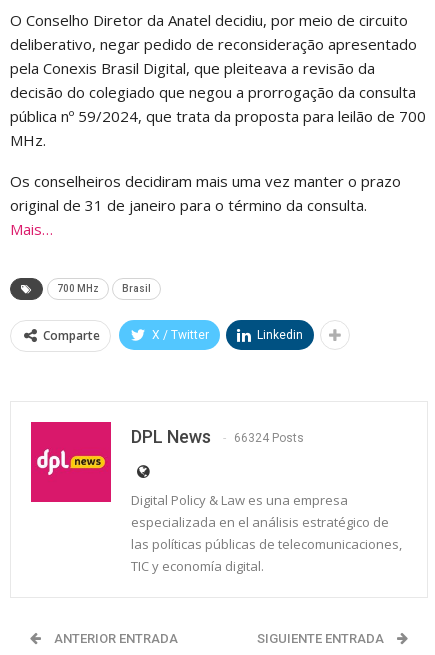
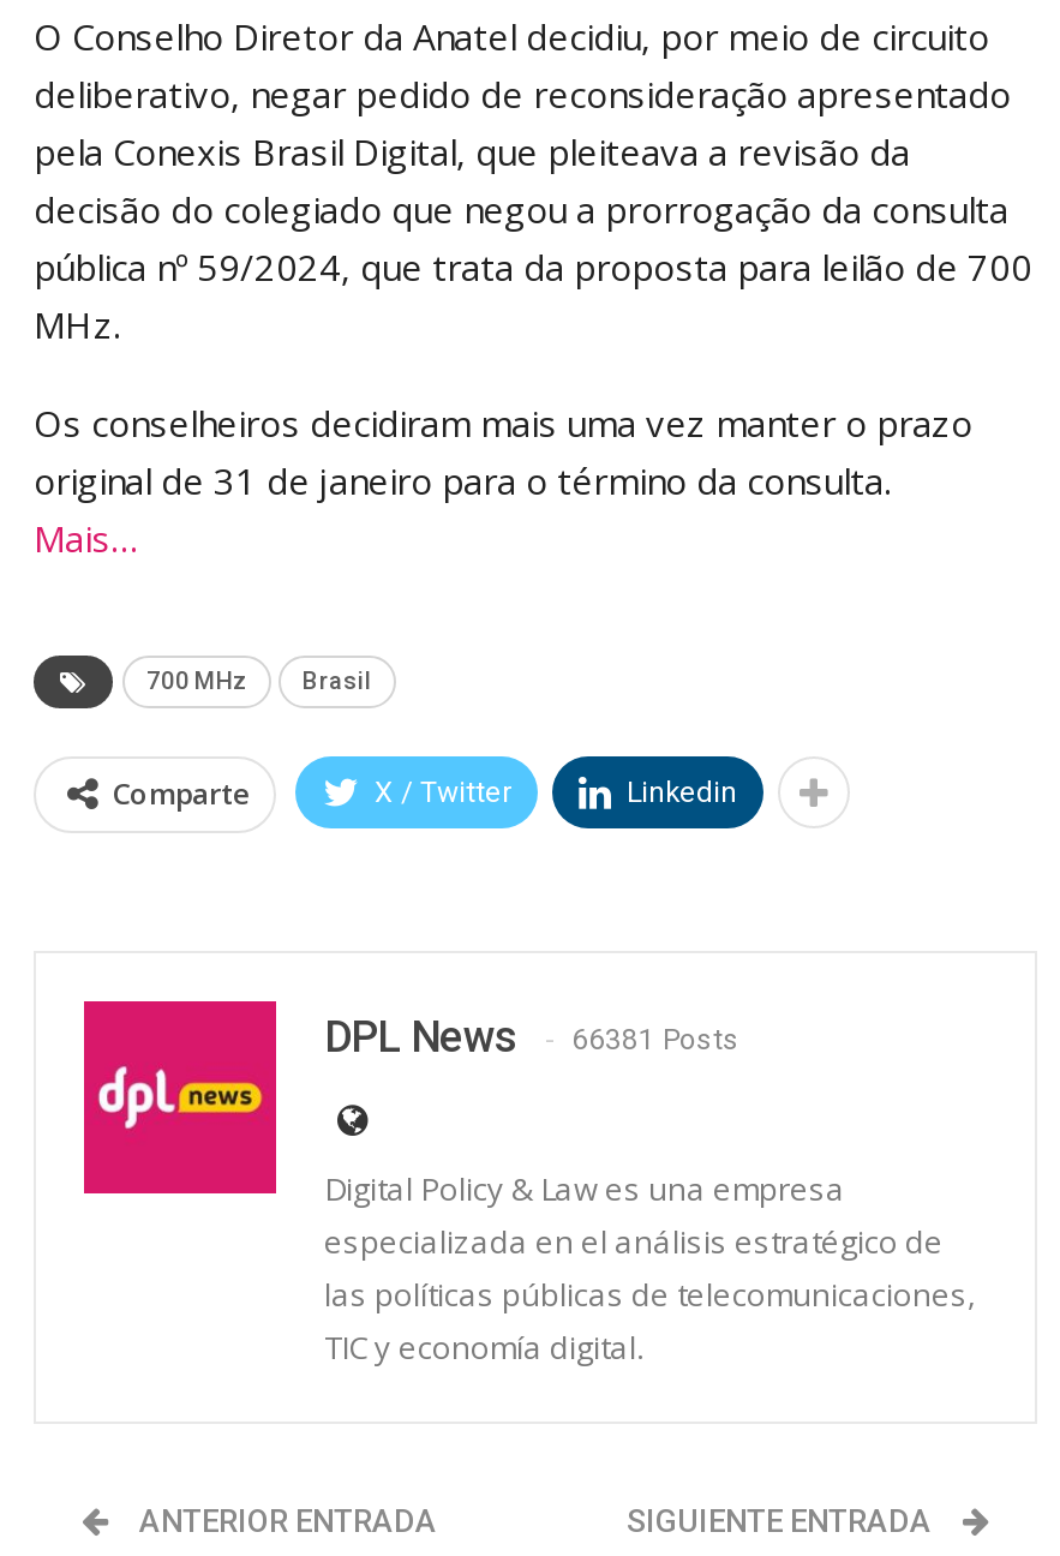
[131,426,304,447] DPL News 66324 Posts -> [324,1011,739,1062] DPL News 66381 Posts

